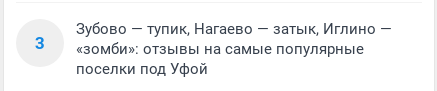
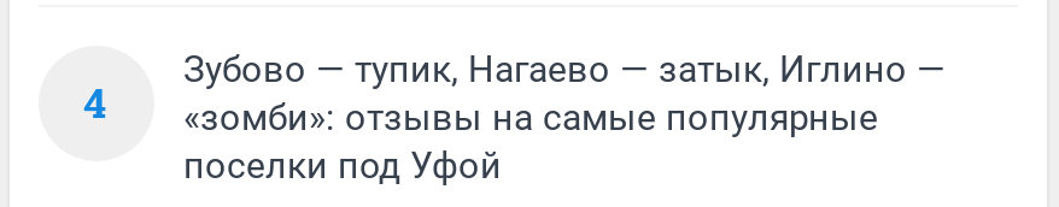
[35,31,364,58] 3 «зомби»: отзывы на самые популярные -> [83,75,878,140] 4 «зомби»: отзывы на самые популярные

